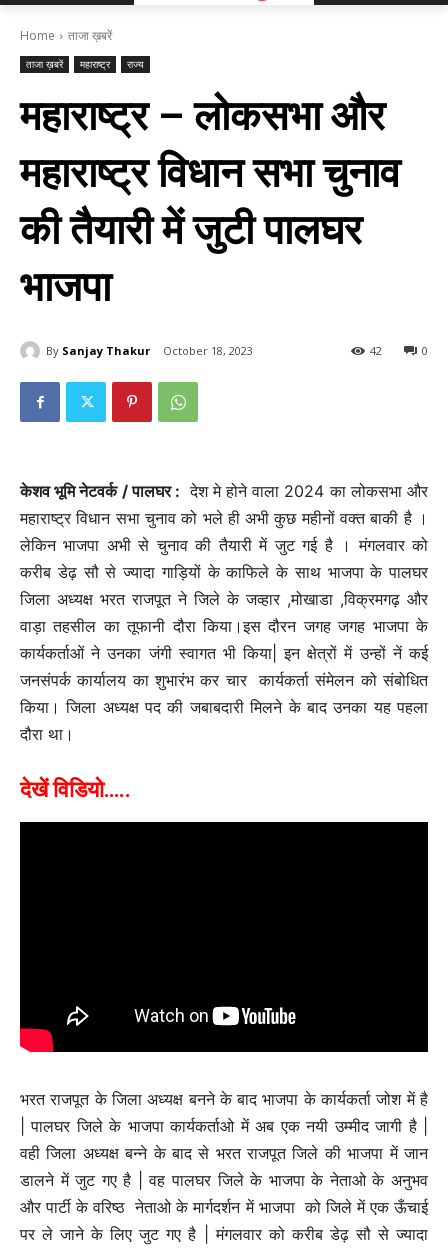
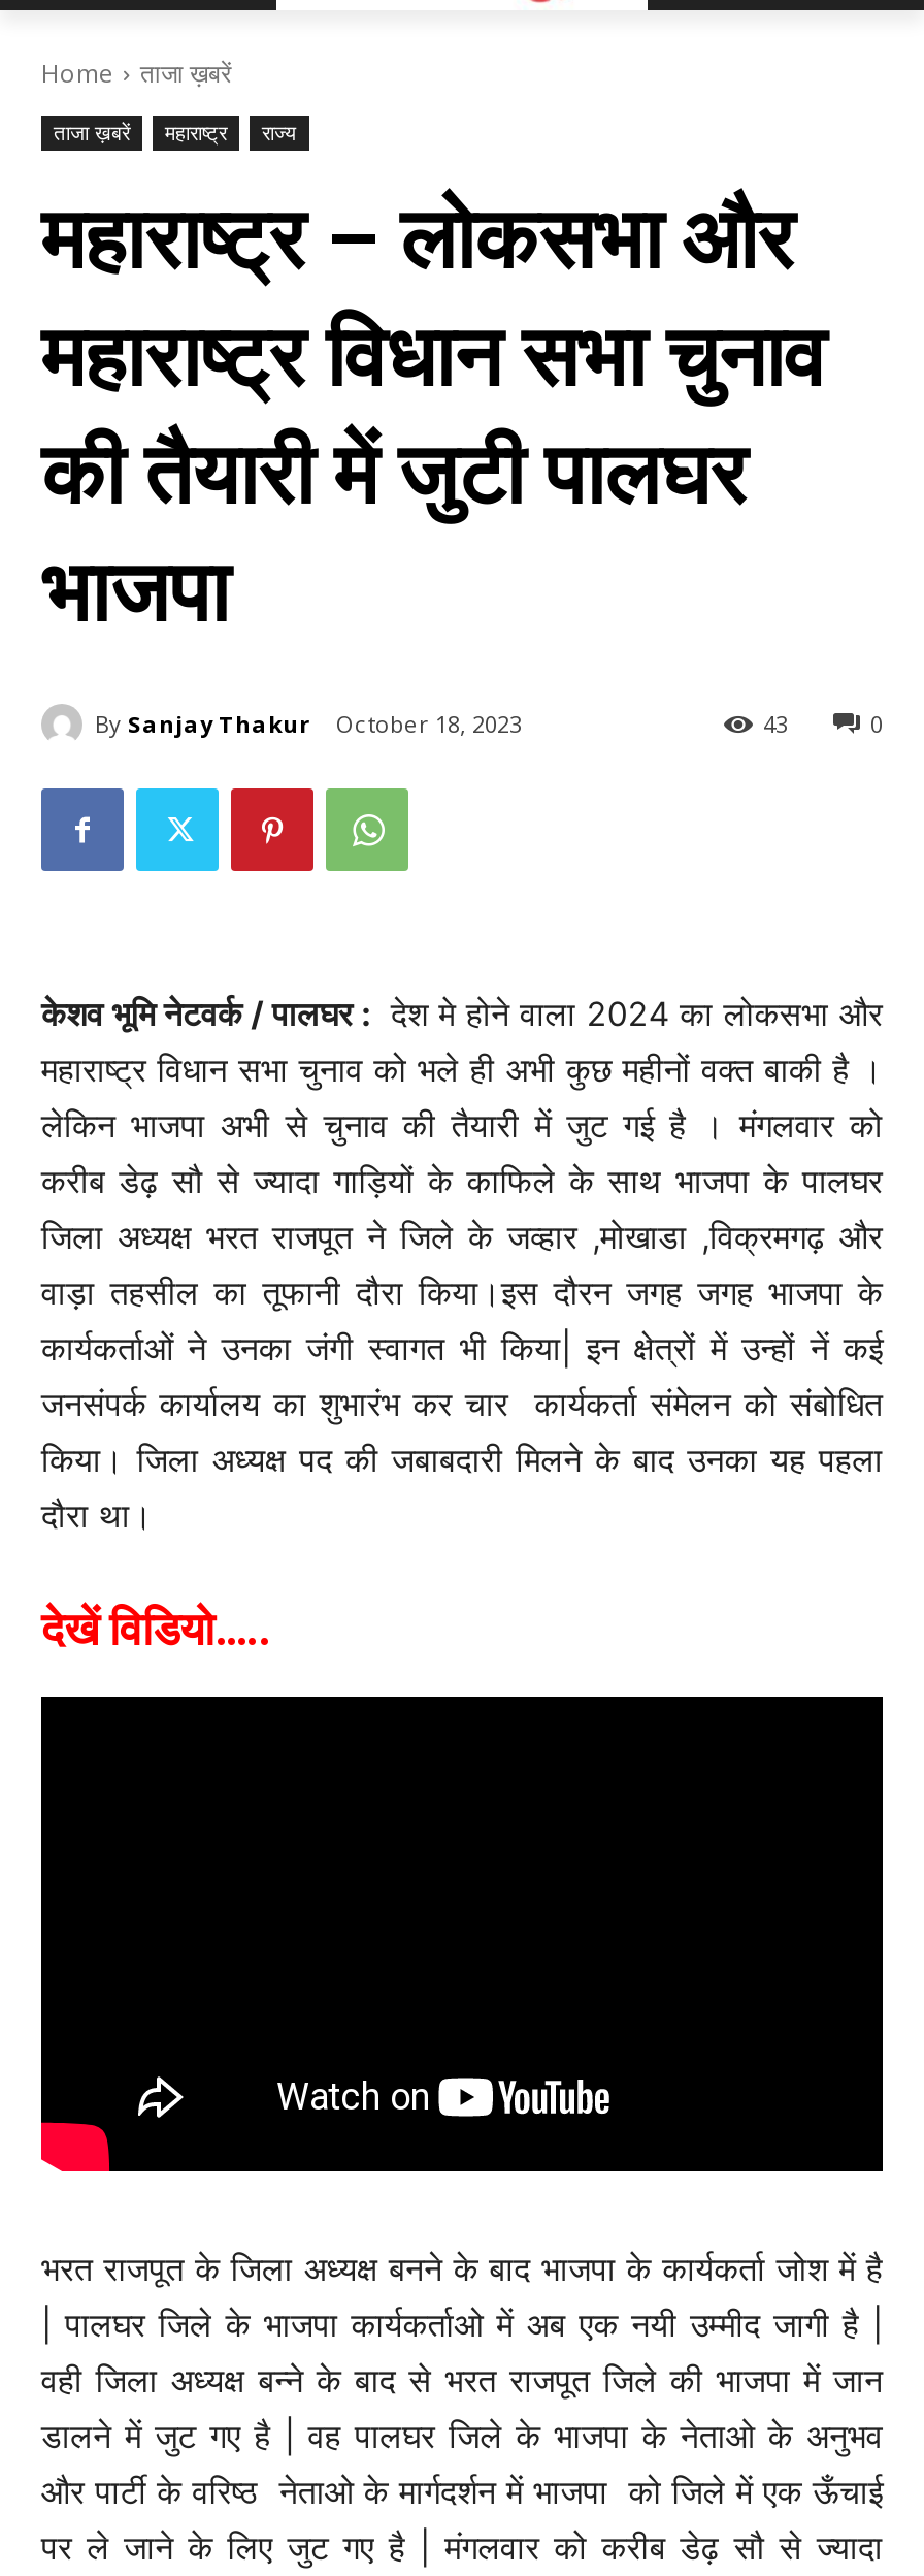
[370,343,382,358] 42 -> [763,709,788,740] 43

